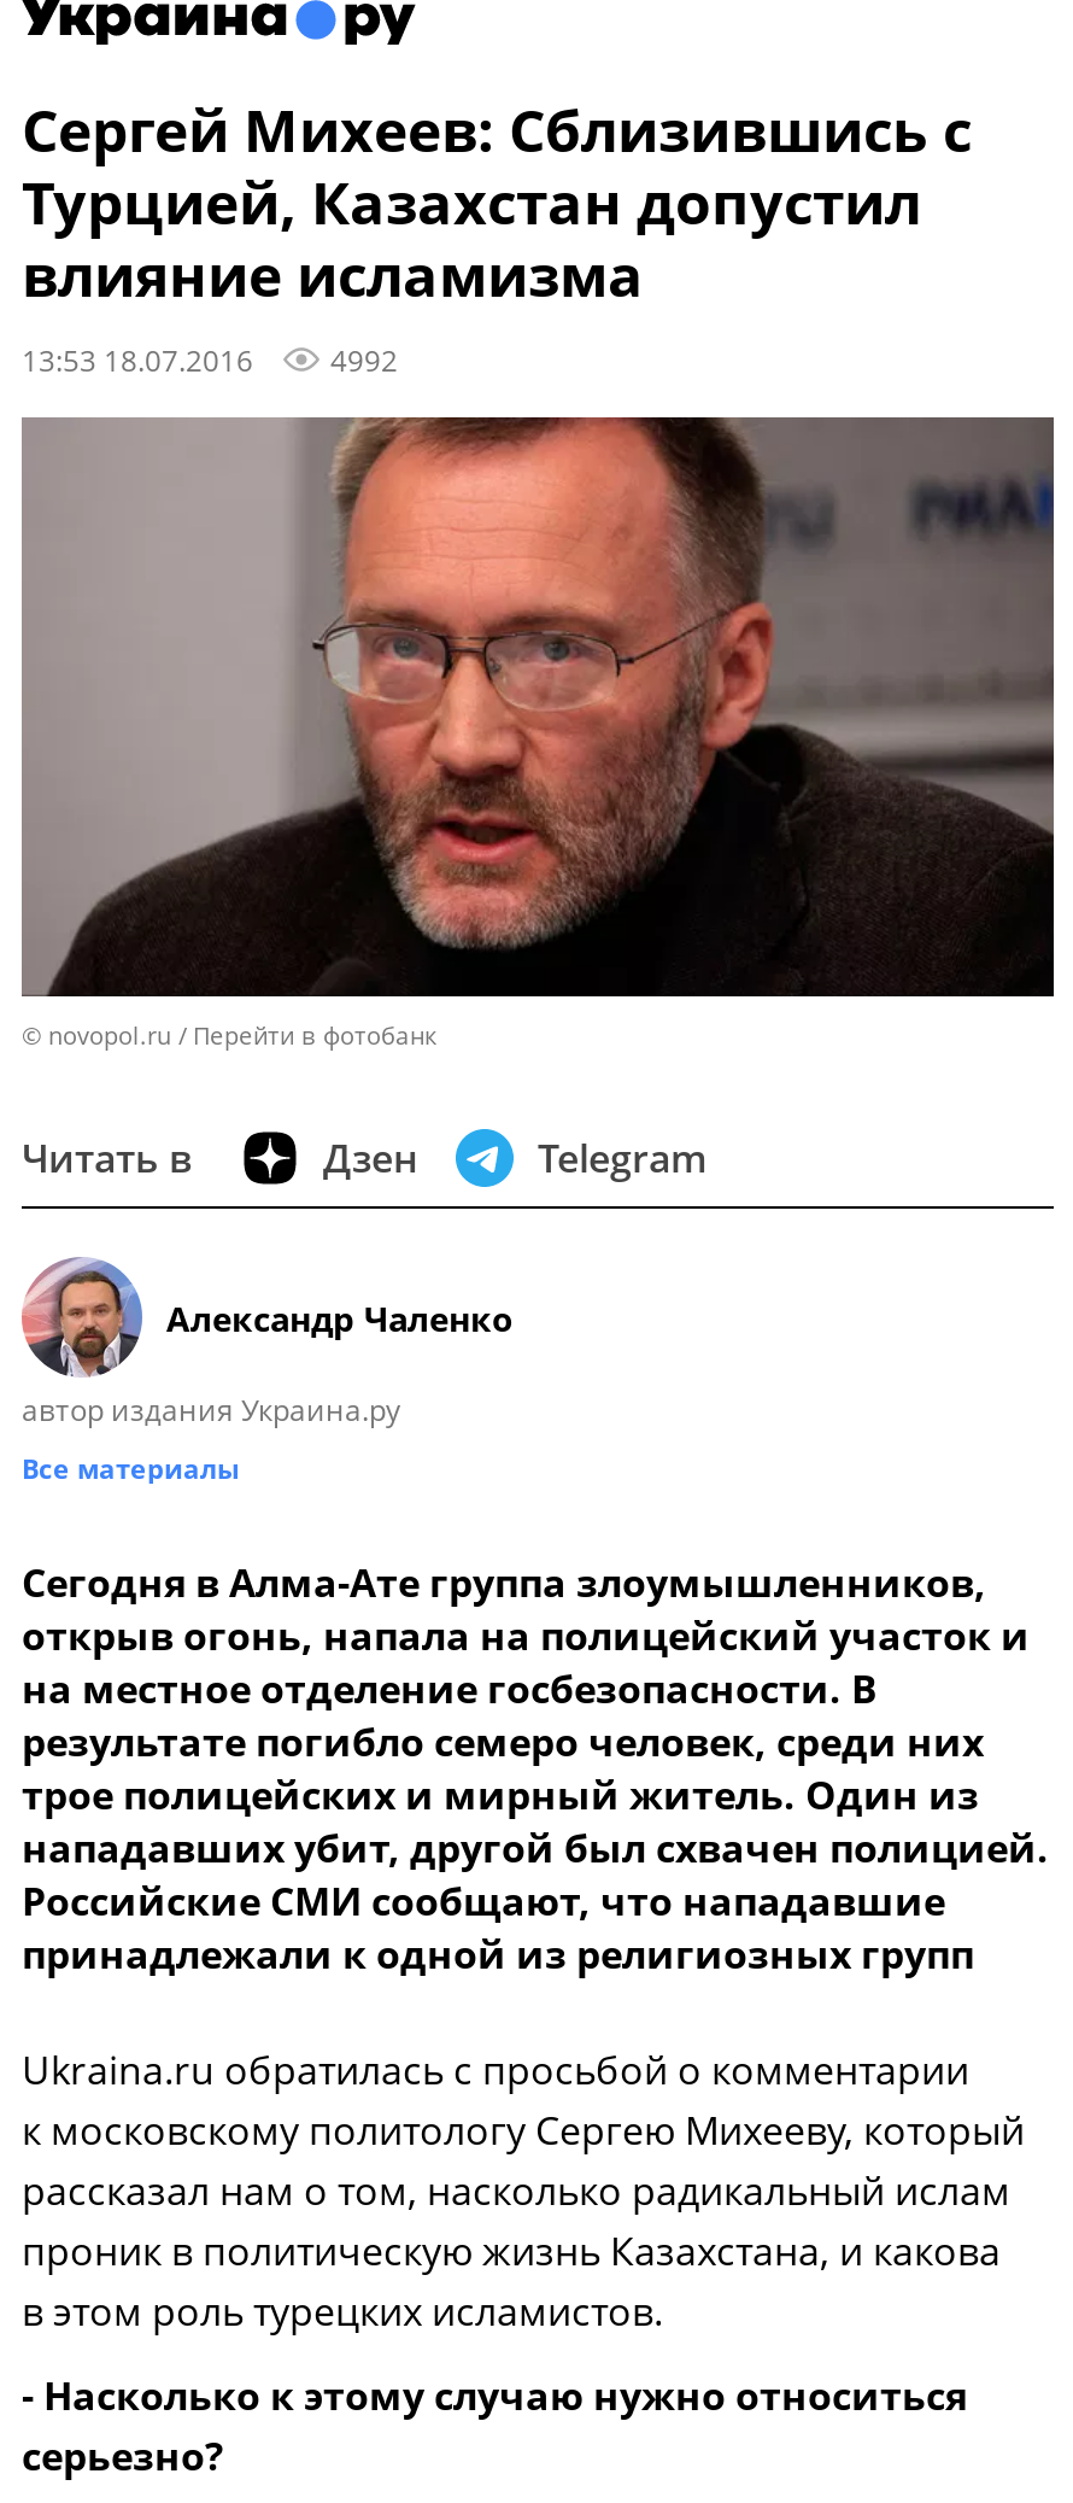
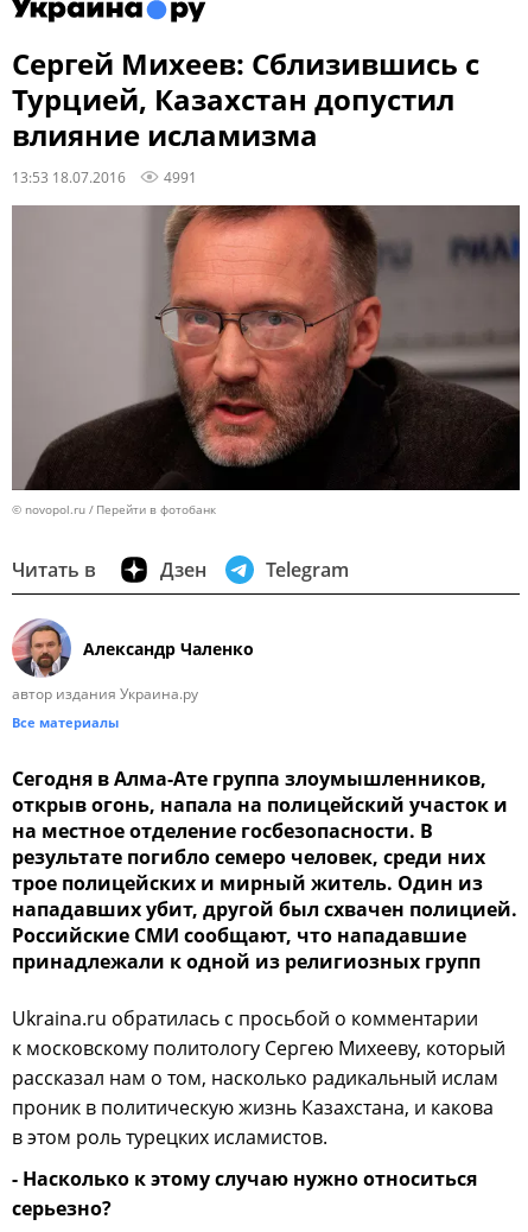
[22,340,398,379] 13:53 18.07.2016 4992 -> [12,167,197,186] 13:53 18.07.2016 4991

